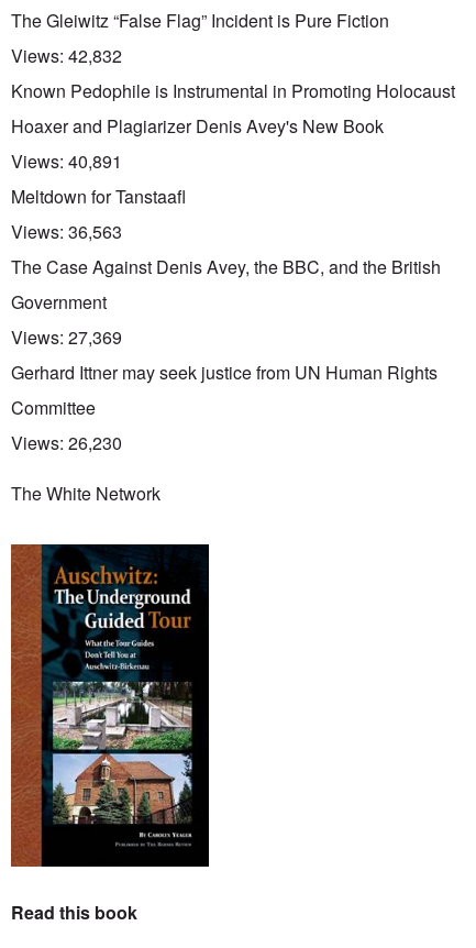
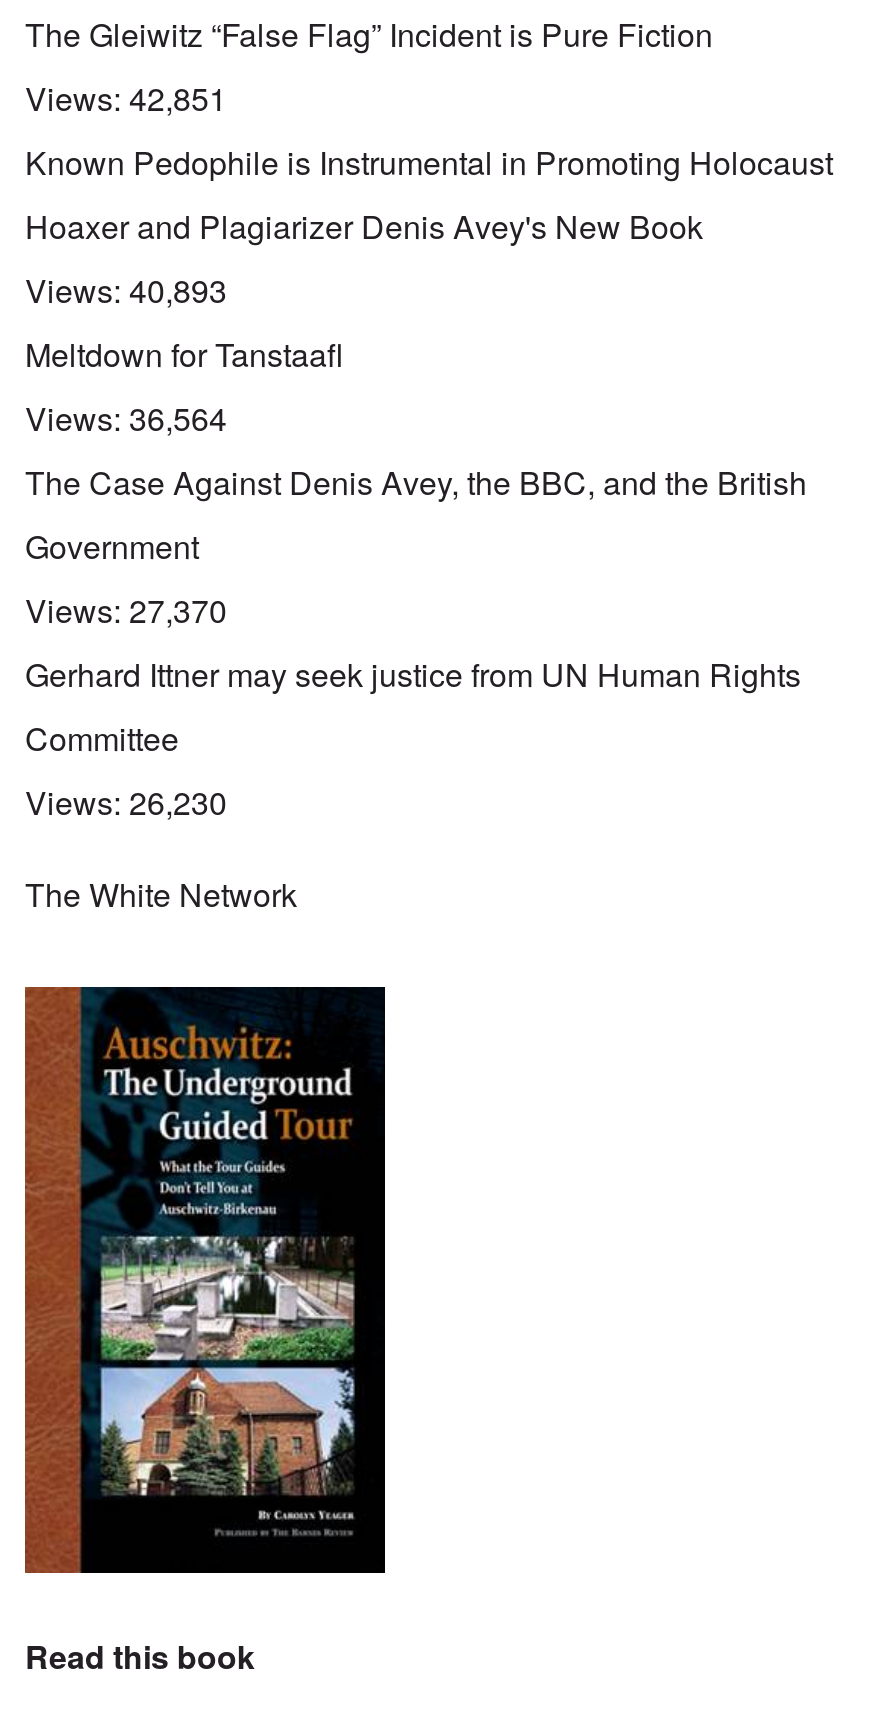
[11,43,122,69] Views: 42,832 -> [25,76,227,122] Views: 42,851
[11,149,122,174] Views: 40,891 -> [25,268,227,314] Views: 40,893
[11,219,122,245] Views: 36,563 -> [25,396,227,442] Views: 36,564
[11,325,122,350] Views: 27,369 -> [25,588,227,634] Views: 27,370

